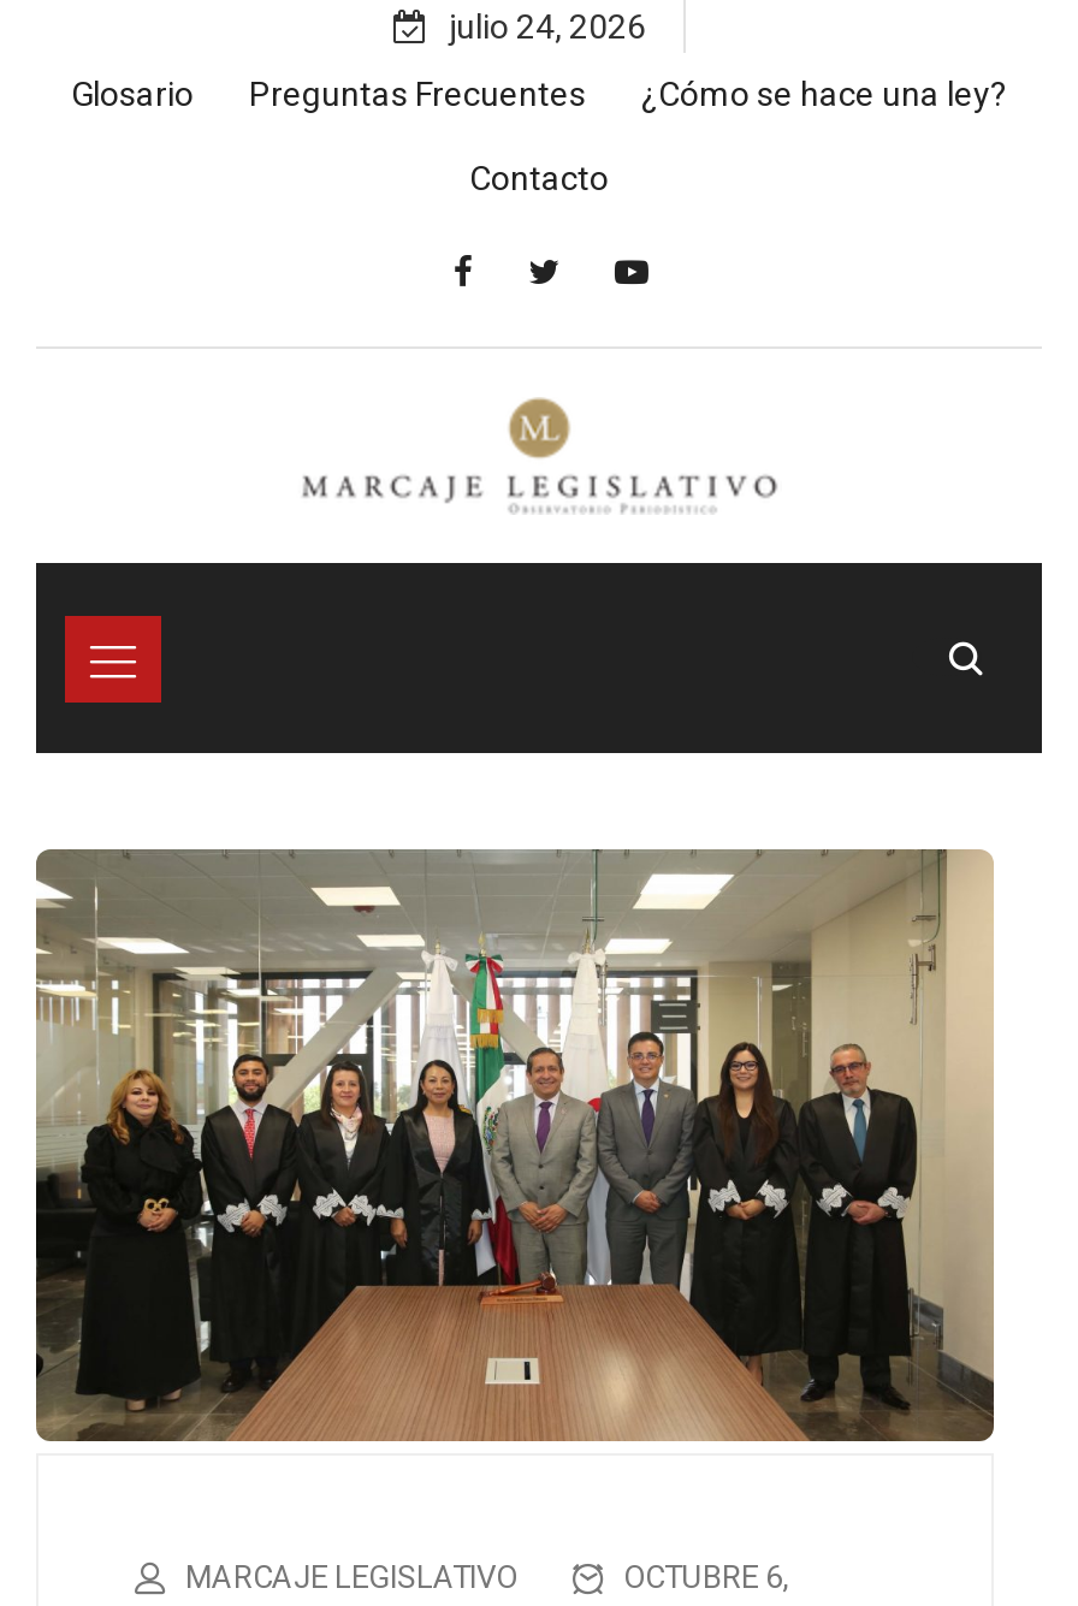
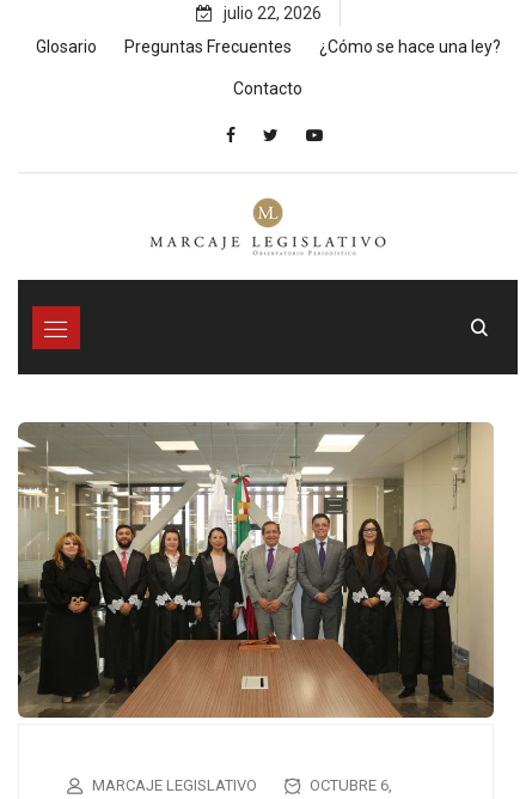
[442,7,646,46] julio 24, 2026 -> [219,4,321,23] julio 22, 2026

